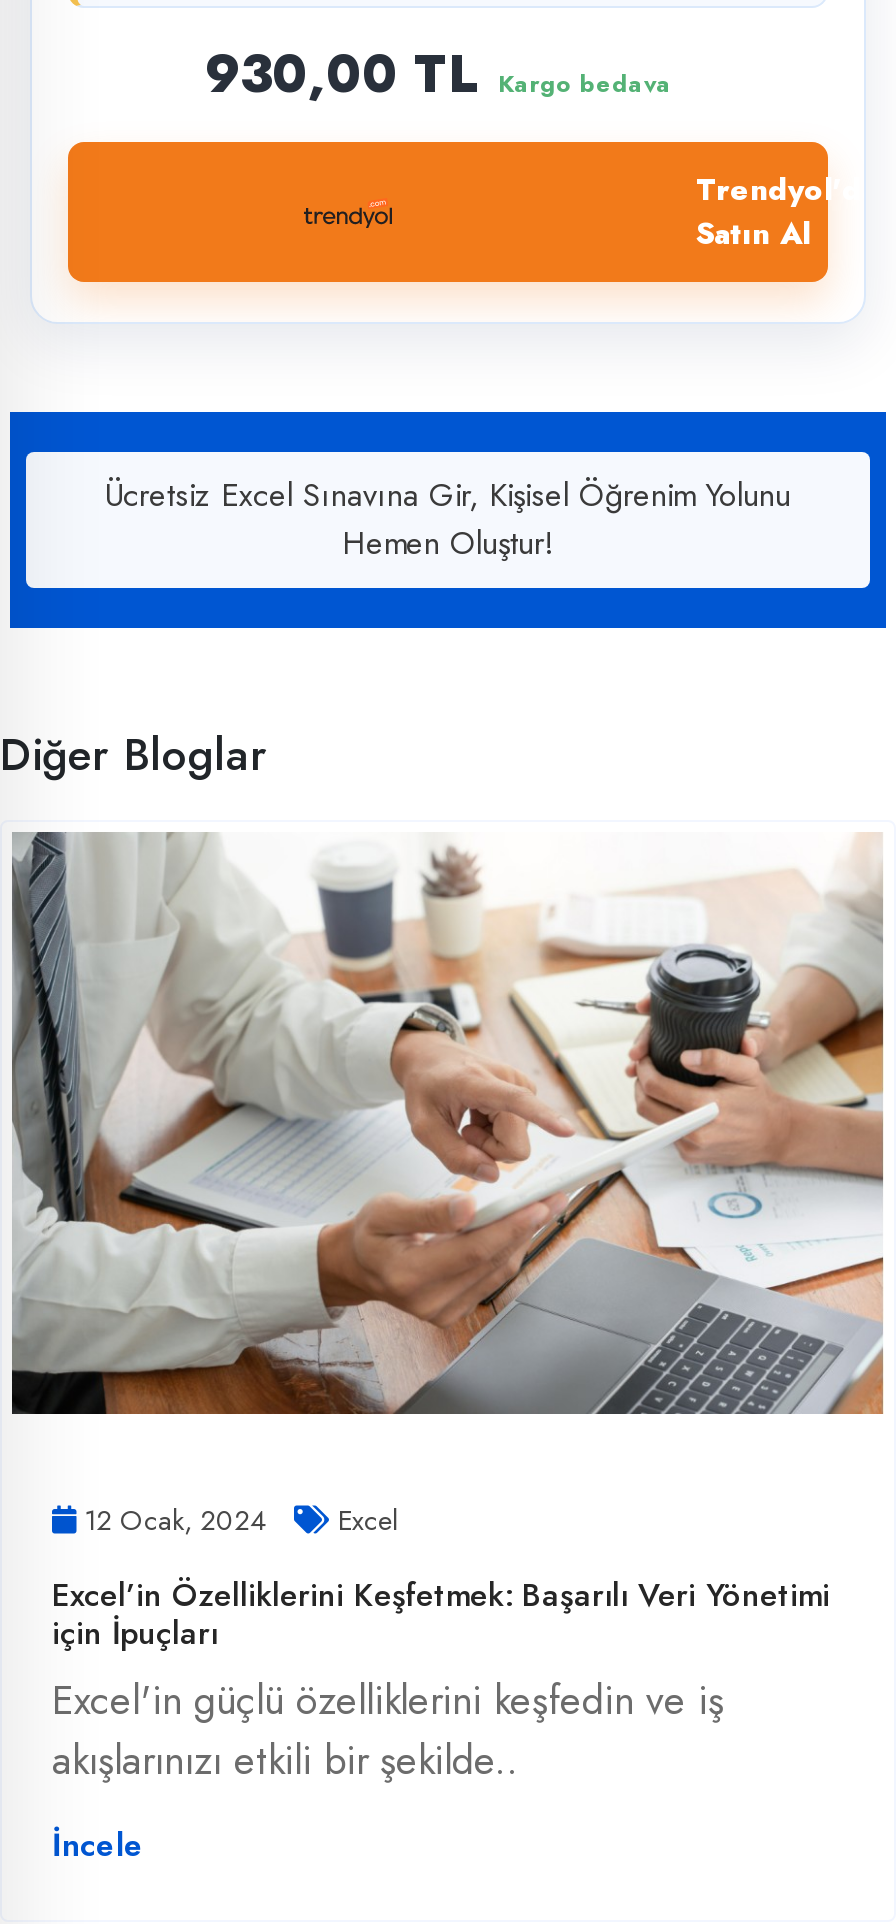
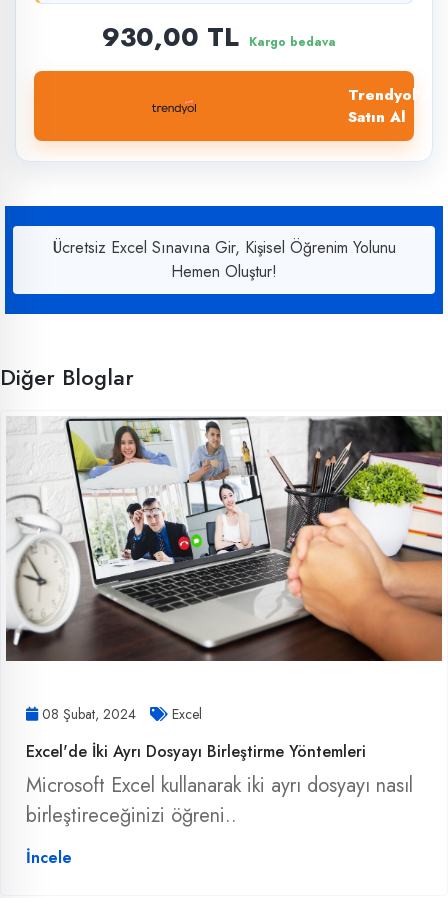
[12,832,884,1416] [image] -> [6,415,443,662] [image]
[76,1499,398,1539] 12 Ocak, 2024 Excel -> [38,704,202,724] 08 Şubat, 2024 Excel
[52,1571,830,1789] Excel’in Özelliklerini Keşfetmek: Başarılı Veri Yönetimi | için İpuçları | Excel'in güçlü özelliklerini keşfedin ve iş | akışlarınızı etkili bir şekilde.. -> [26,740,413,830] Excel'de İki Ayrı Dosyayı Birleştirme Yöntemleri | Microsoft Excel kullanarak iki ayrı dosyayı nasıl | birleştireceğinizi öğreni..

